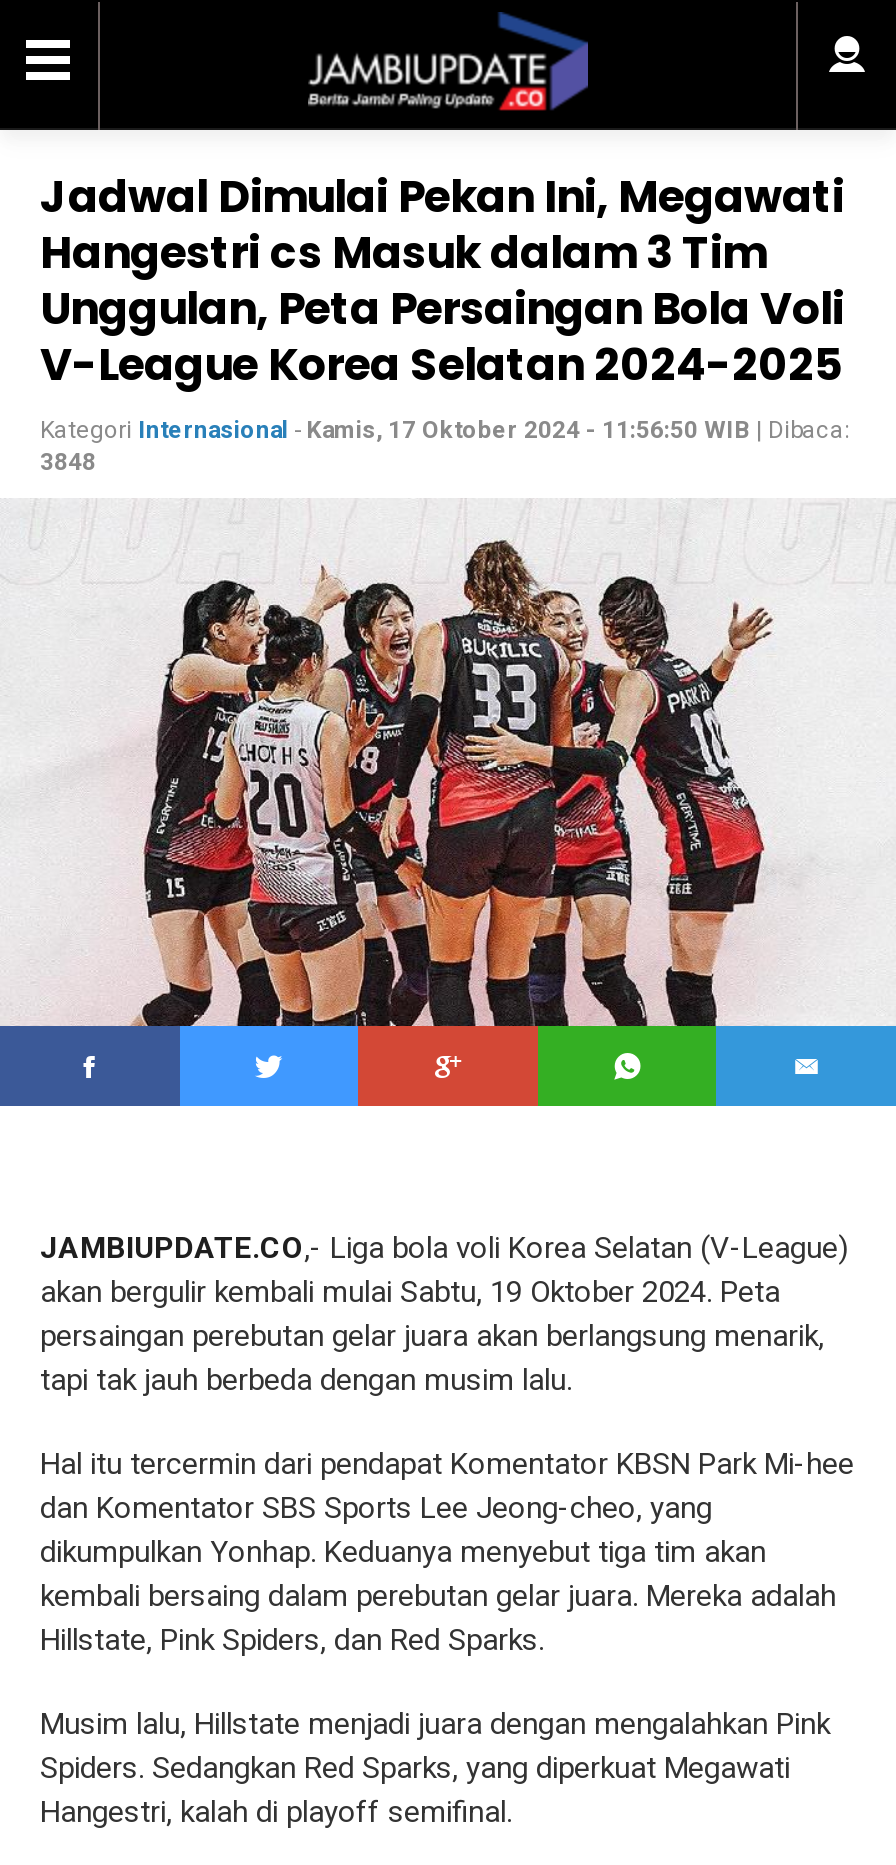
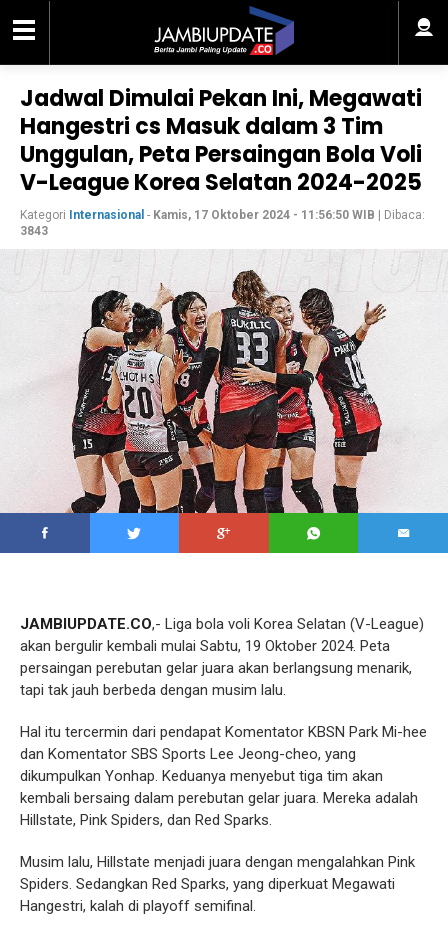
[40,448,96,476] 3848 -> [20,224,48,238] 3843

